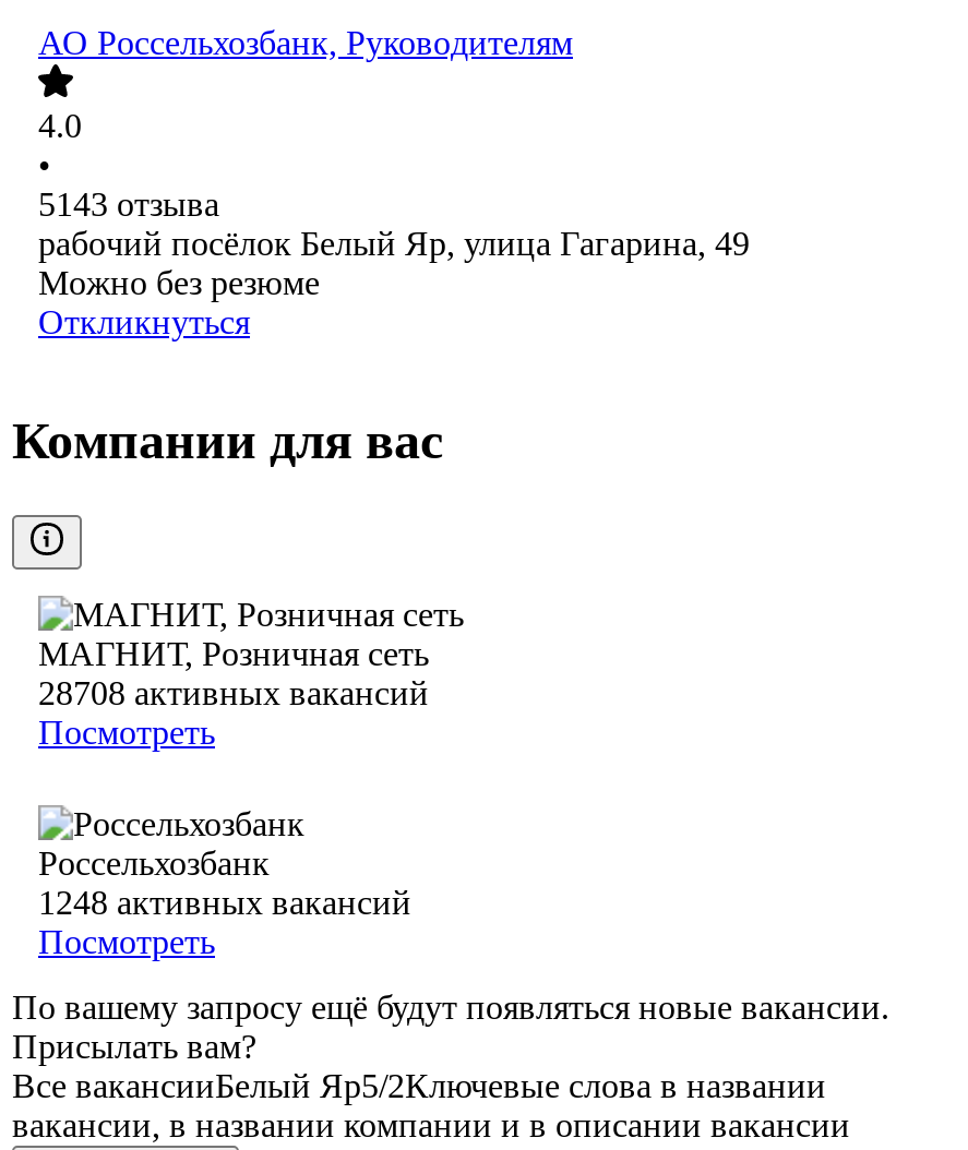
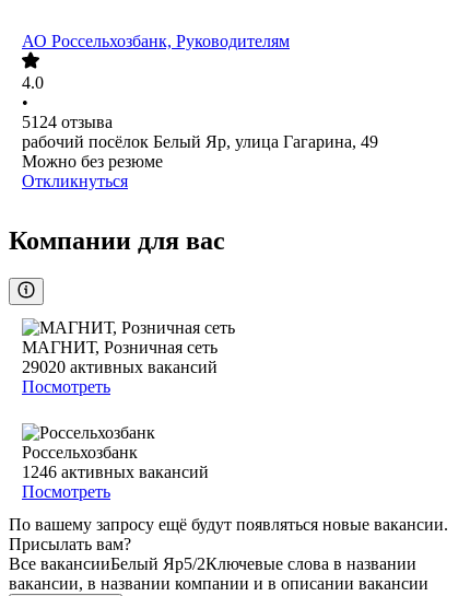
[38,187,219,224] 5143 отзыва -> [22,113,113,132] 5124 отзыва
[38,675,429,712] 28708 активных вакансий -> [22,358,218,377] 29020 активных вакансий
[38,884,411,922] 1248 активных вакансий -> [22,463,209,482] 1246 активных вакансий

